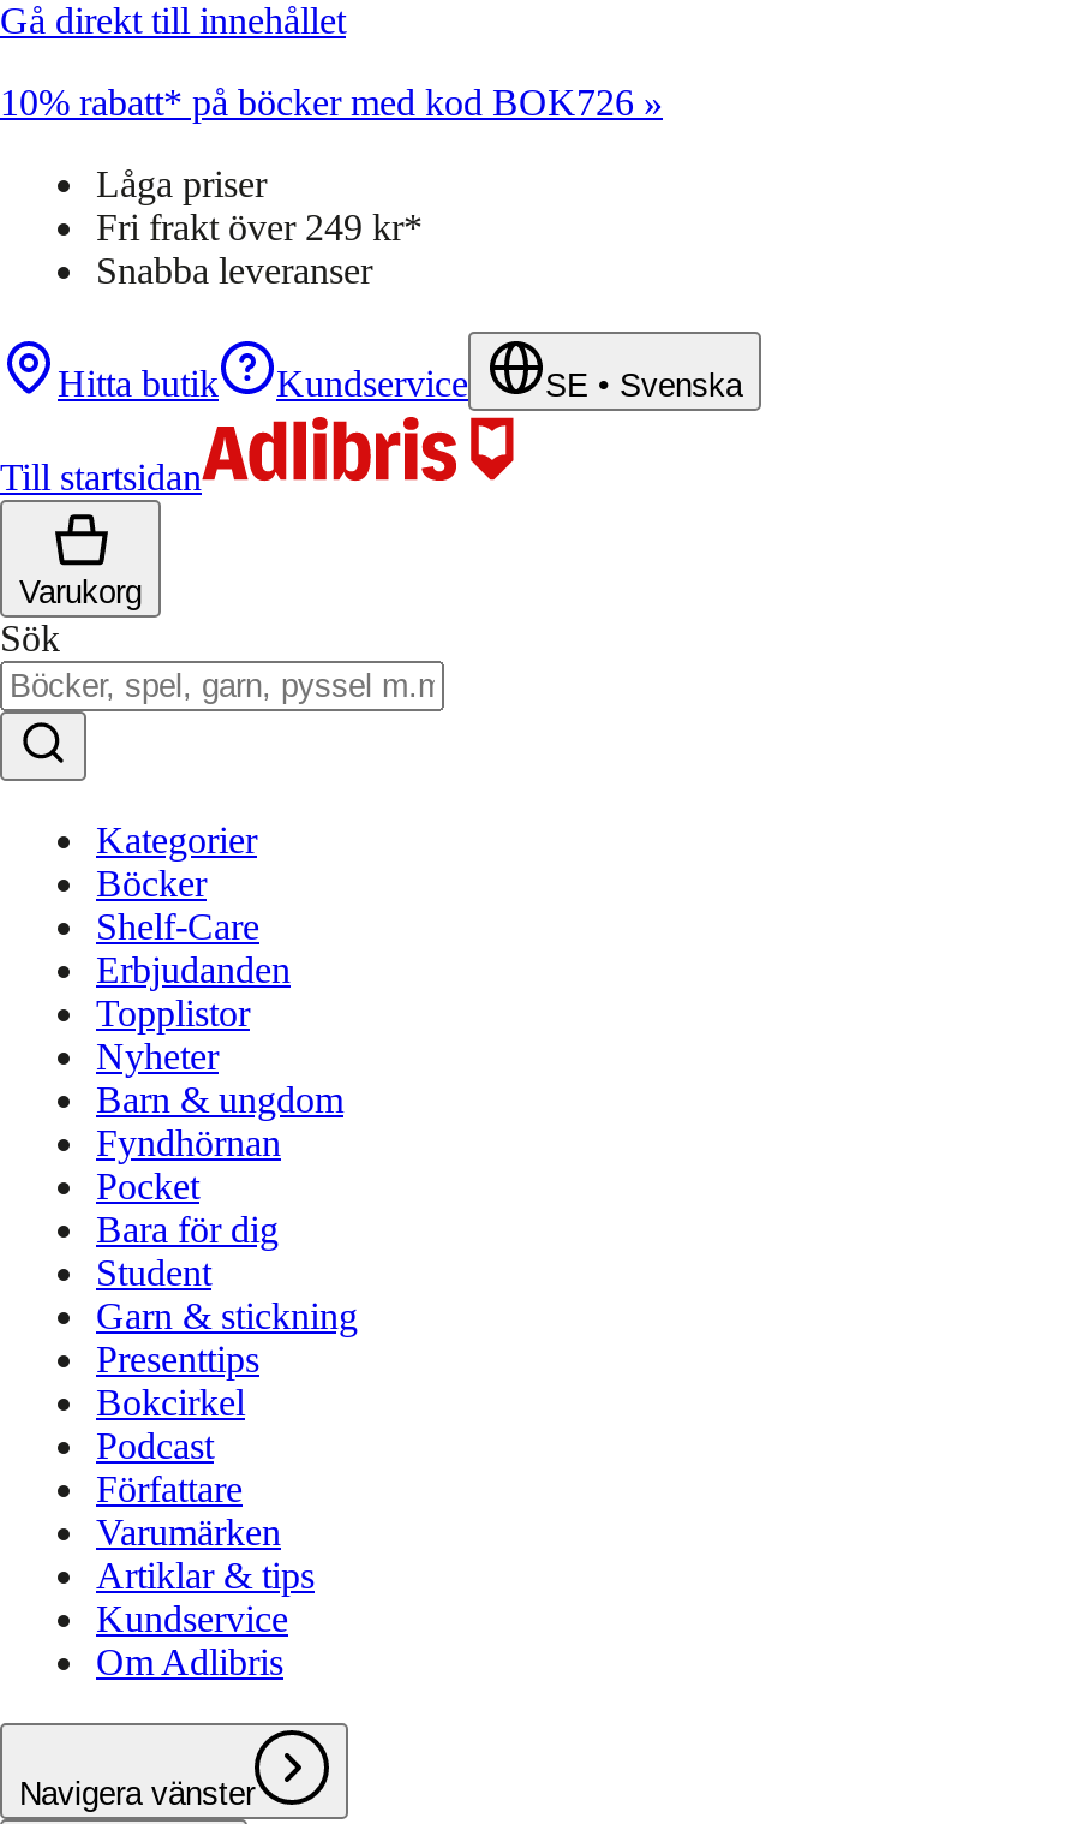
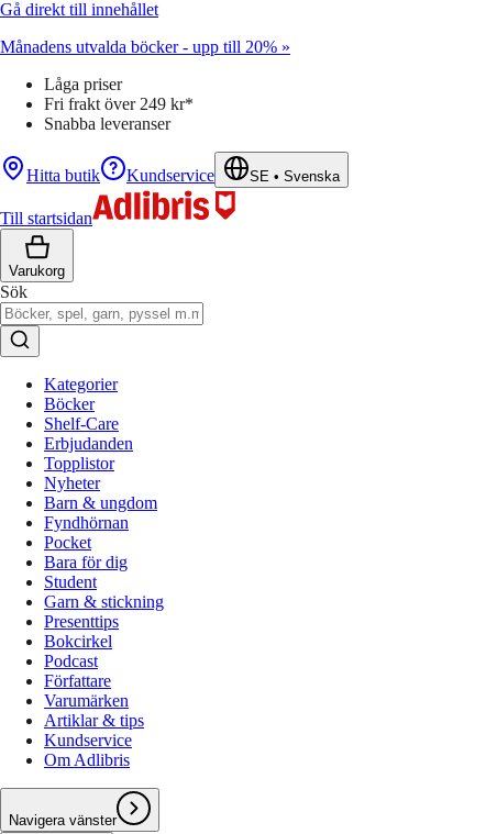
[0,82,663,123] 10% rabatt* på böcker med kod BOK726 » -> [0,37,290,56] Månadens utvalda böcker - upp till 20% »

